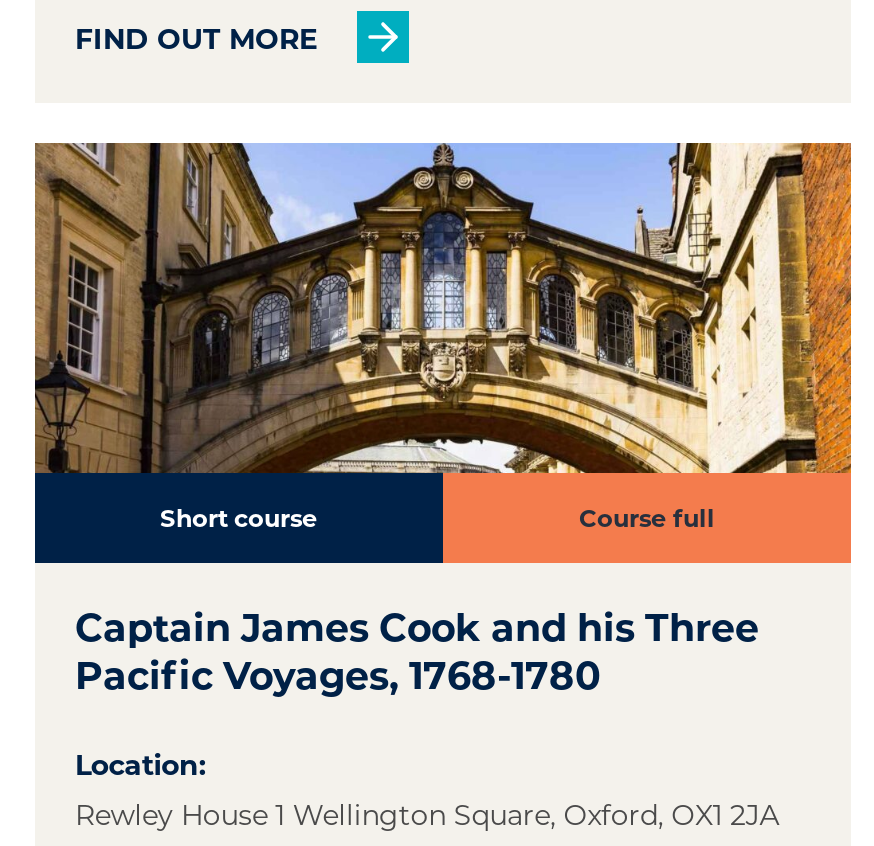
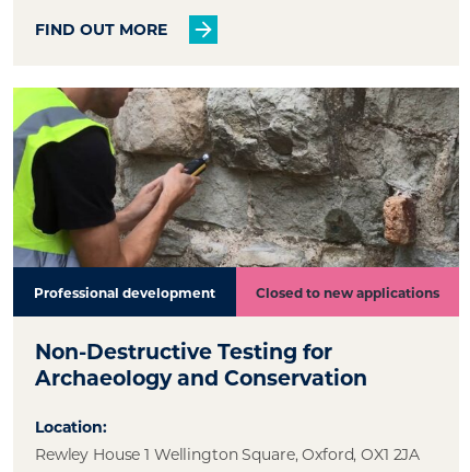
[33,140,853,564] [image] | Short course | Course full -> [12,87,460,316] [image] | Professional development | Closed to new applications
[75,600,759,698] Captain James Cook and his Three | Pacific Voyages, 1768-1780 -> [35,337,367,391] Non-Destructive Testing for | Archaeology and Conservation

